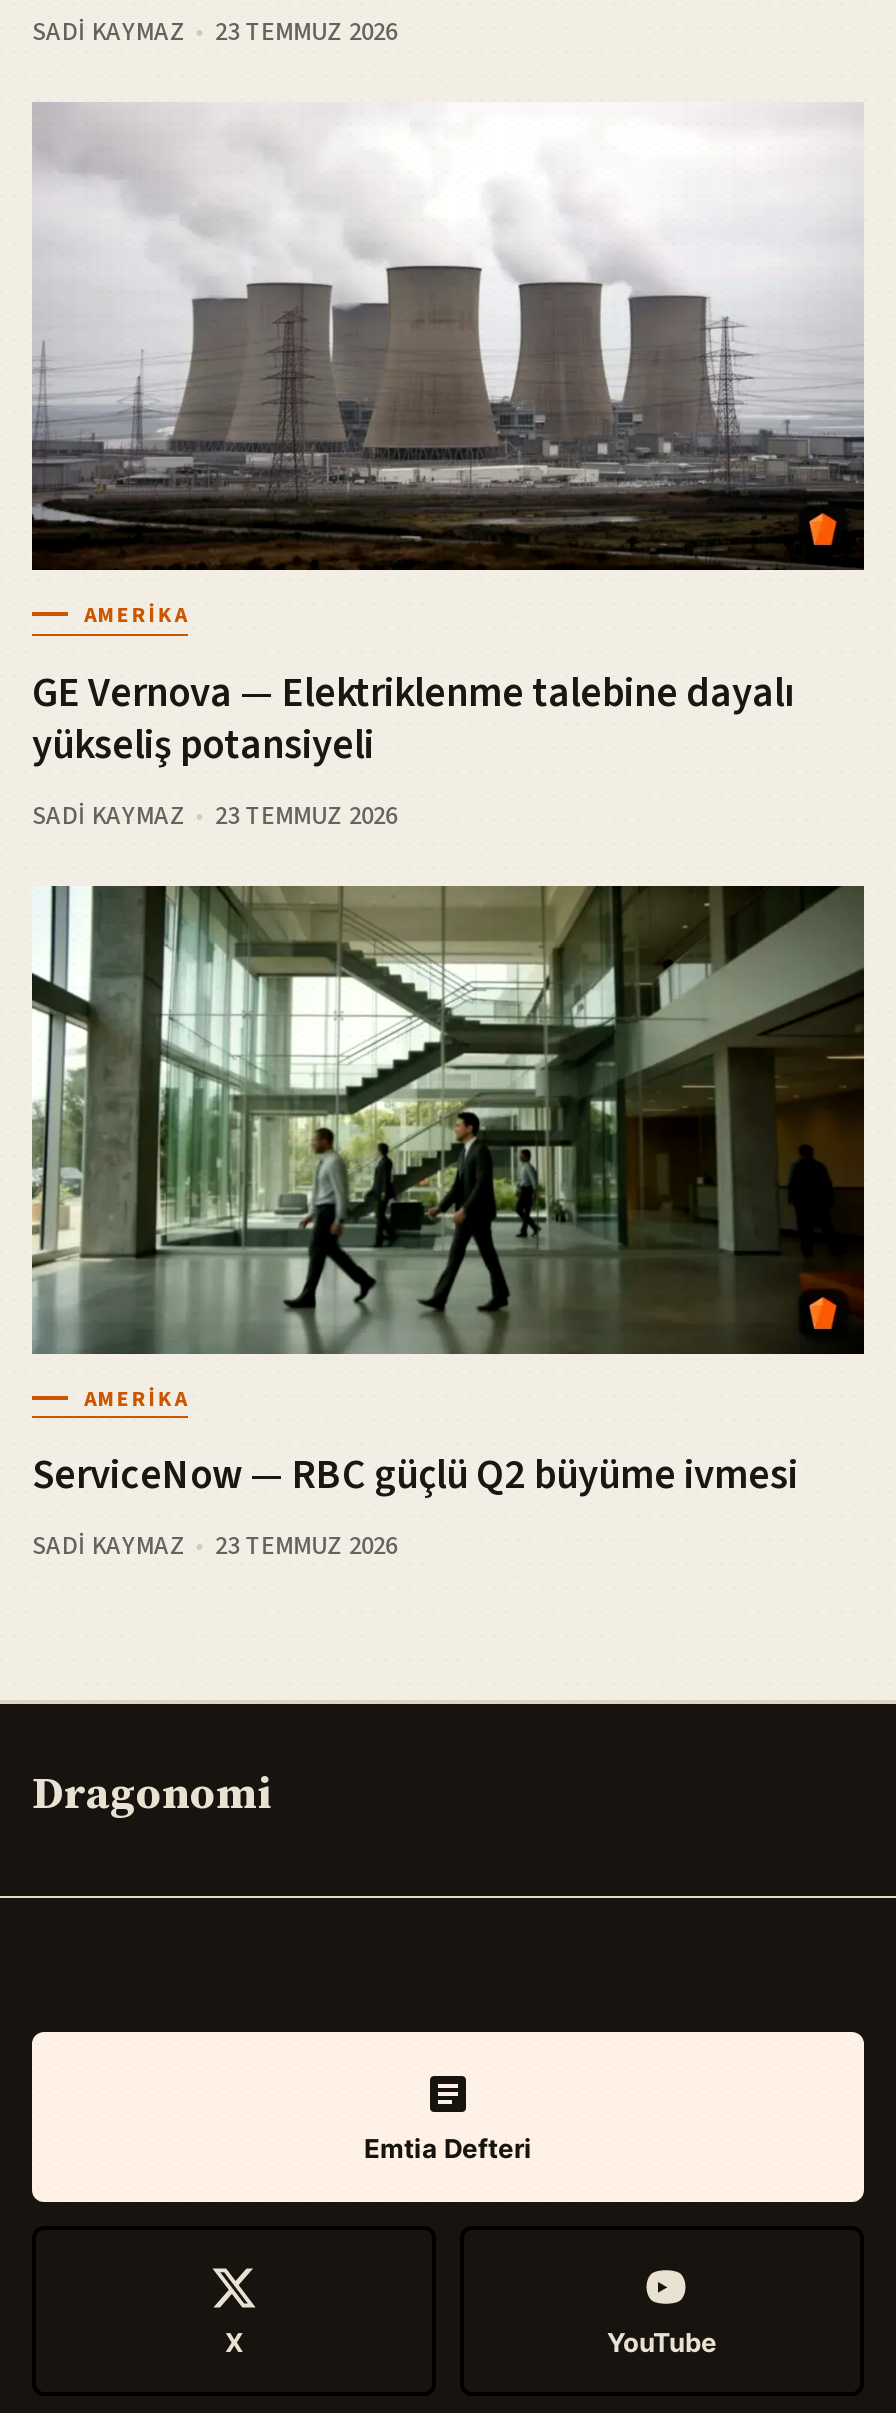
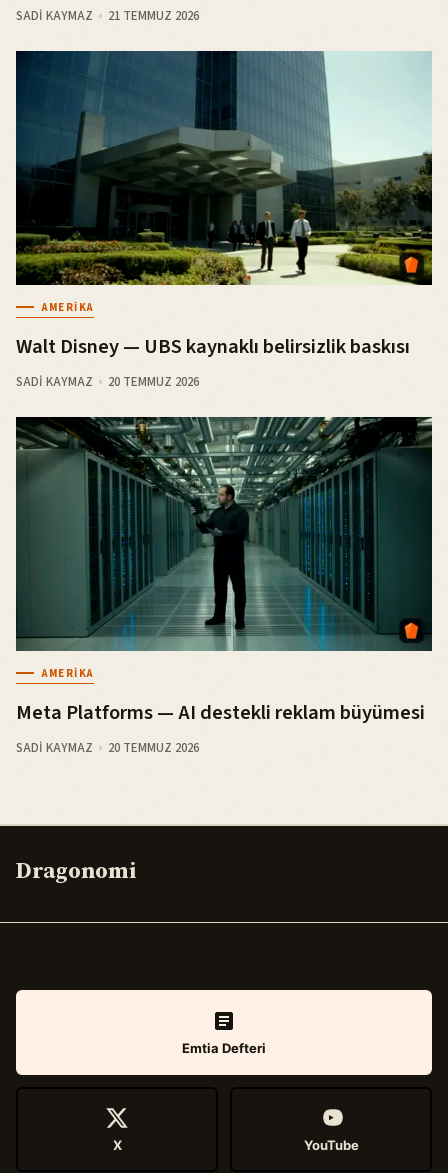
[32,14,397,50] SADI KAYMAZ 23 TEMMUZ 2026 -> [16,7,199,25] SADI KAYMAZ 21 TEMMUZ 2026
[32,102,866,572] [image] -> [15,50,433,286] [image]
[32,663,794,773] GE Vernova — Elektriklenme talebine dayalı | yükseliş potansiyeli -> [16,332,410,361] Walt Disney — UBS kaynaklı belirsizlik baskısı
[32,797,397,833] SADI KAYMAZ 23 TEMMUZ 2026 -> [16,373,199,391] SADI KAYMAZ 20 TEMMUZ 2026
[32,884,864,1354] [image] -> [15,416,432,651] [image]
[32,1447,798,1505] ServiceNow — RBC güçlü Q2 büyüme ivmesi -> [16,698,425,727] Meta Platforms — AI destekli reklam büyümesi
[32,1529,397,1565] SADI KAYMAZ 23 TEMMUZ 2026 -> [16,739,199,757] SADI KAYMAZ 20 TEMMUZ 2026

